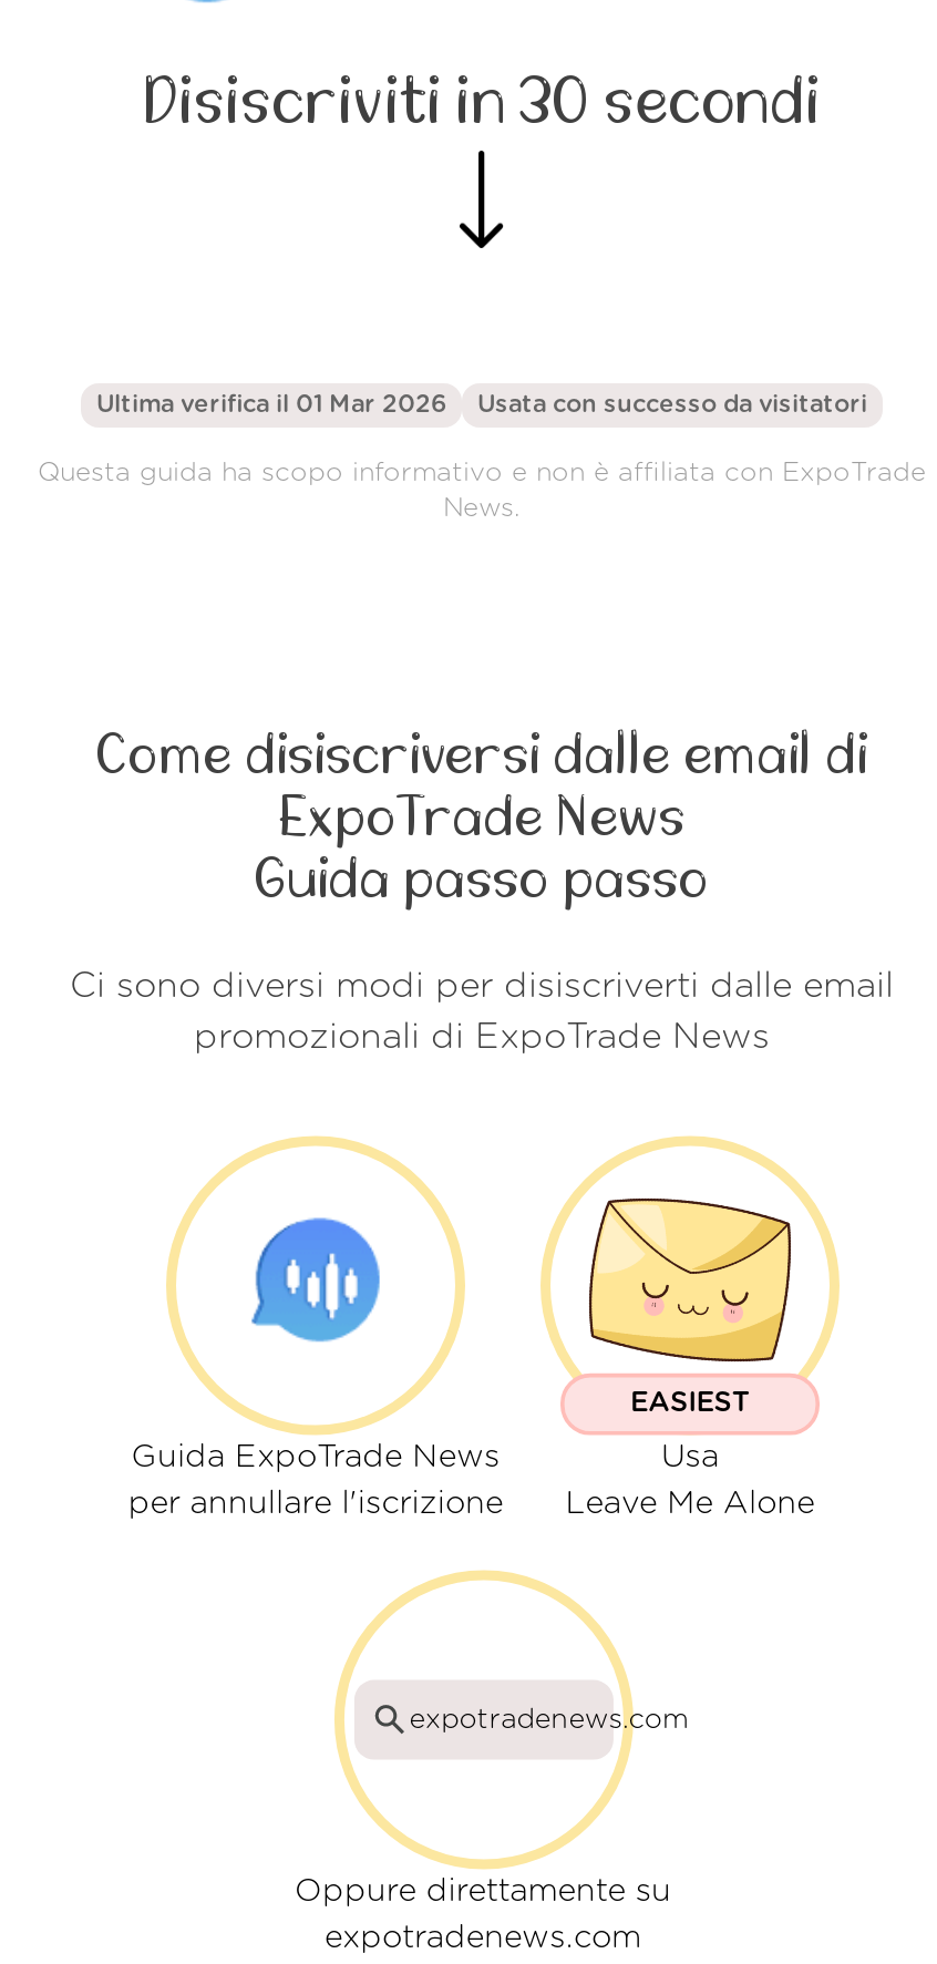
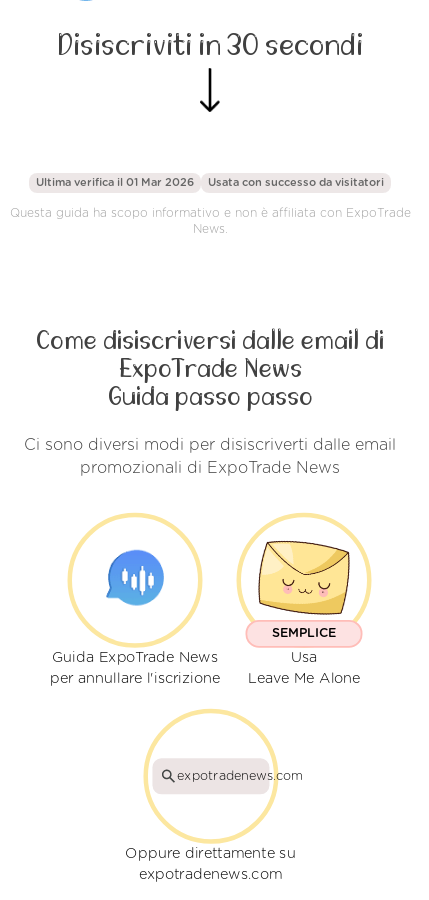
[630,1390,750,1417] EASIEST -> [272,627,336,640] SEMPLICE

